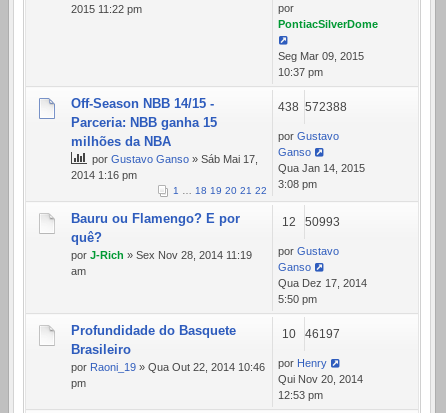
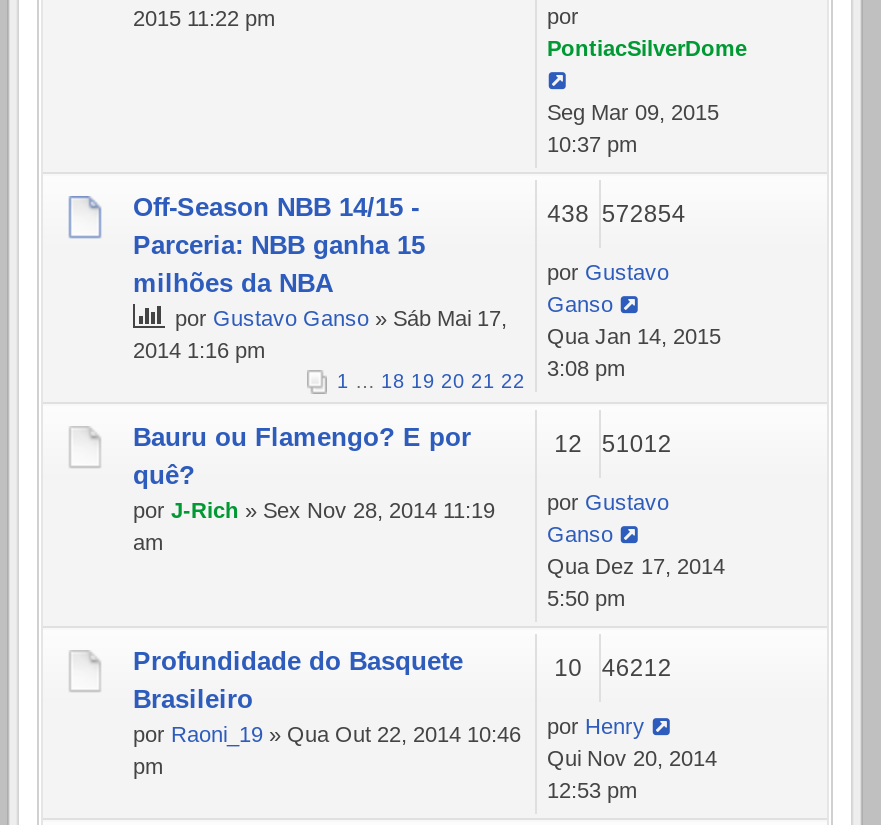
[278,100,347,114] 438 572388 -> [547,200,686,228] 438 572854
[282,215,340,229] 12 50993 -> [554,430,672,458] 12 51012
[282,327,340,341] 10 46197 -> [554,654,672,682] 10 46212

